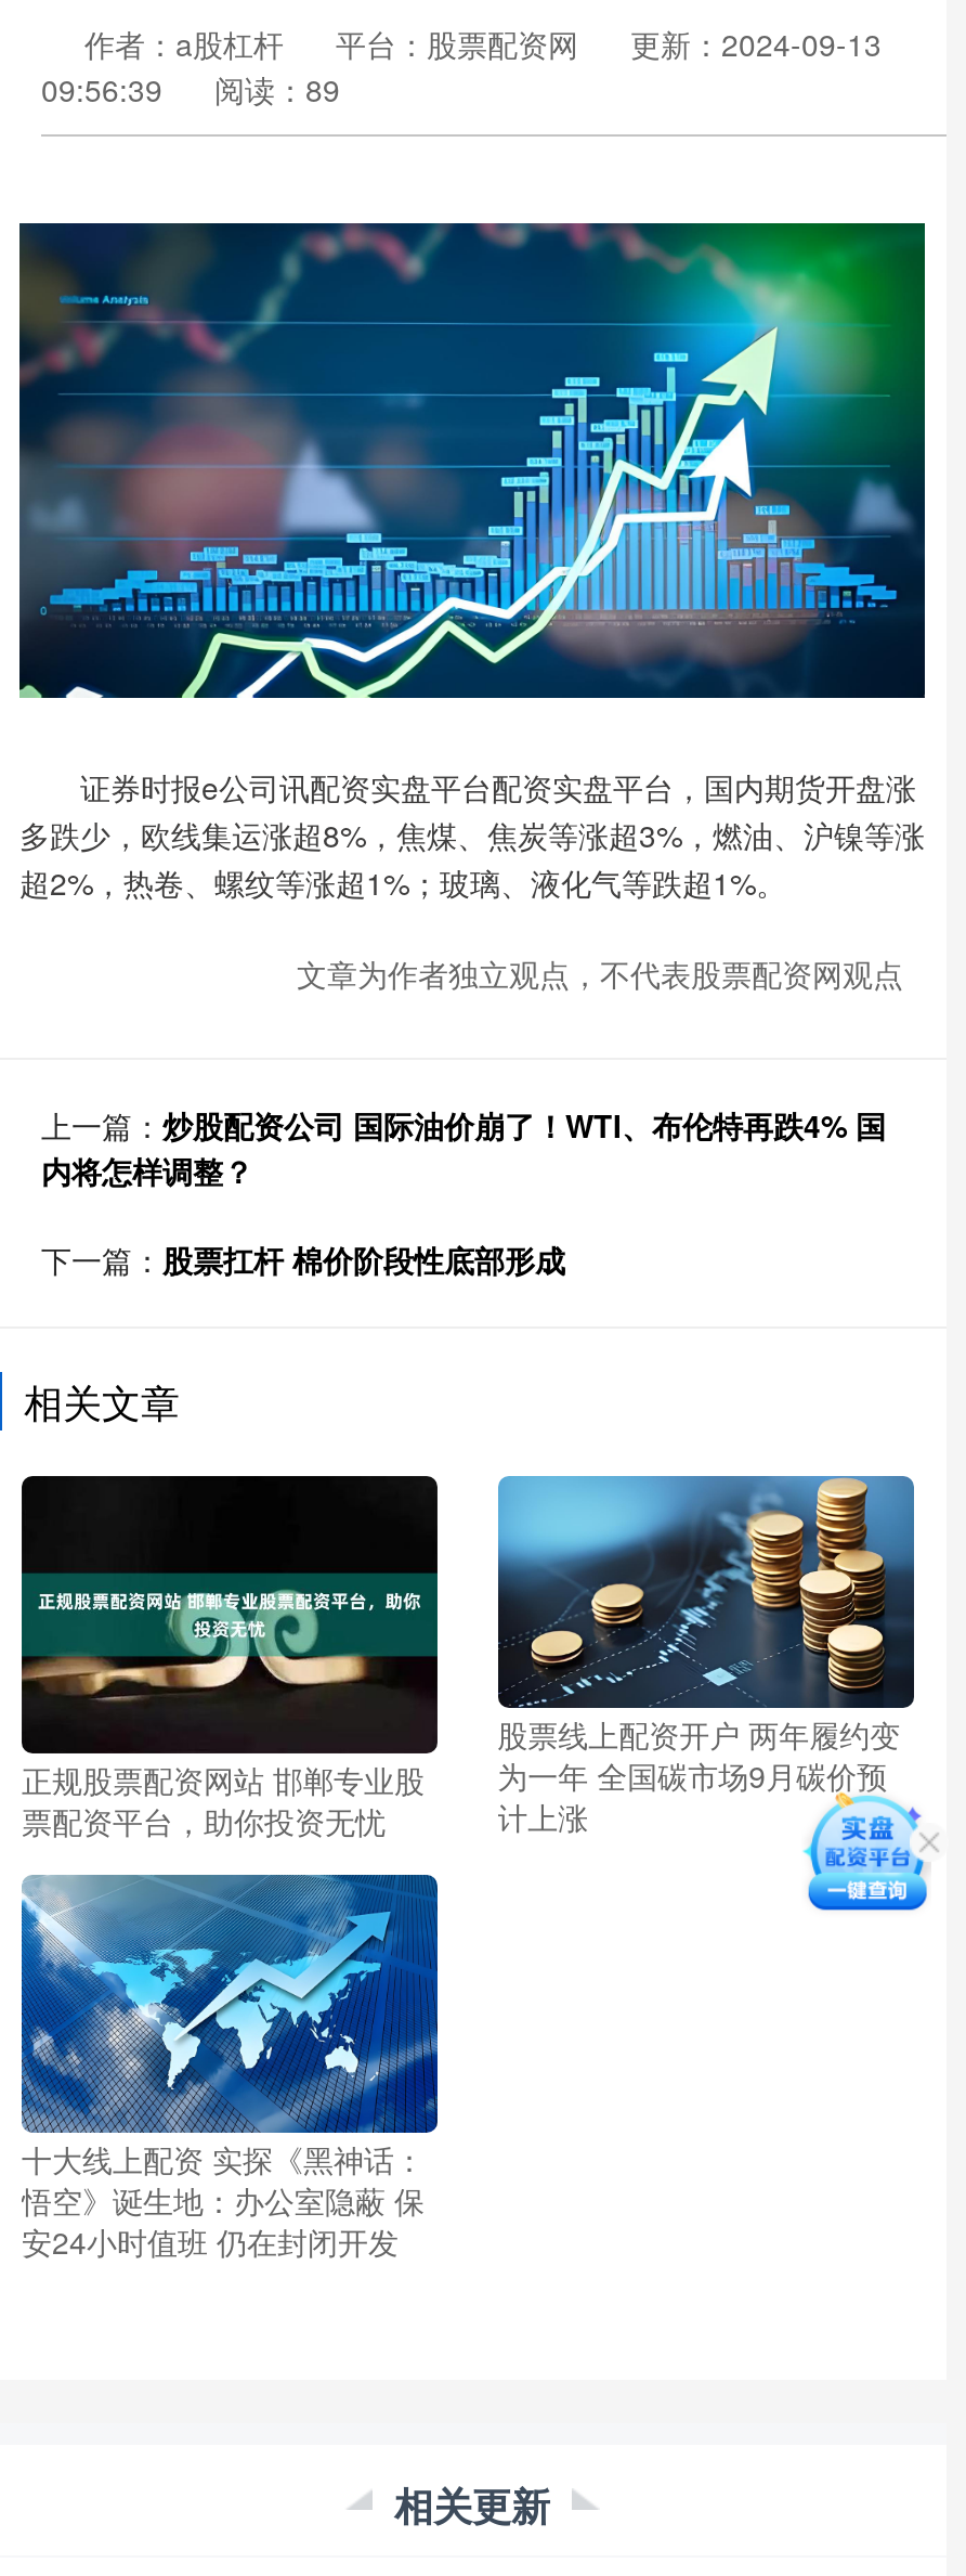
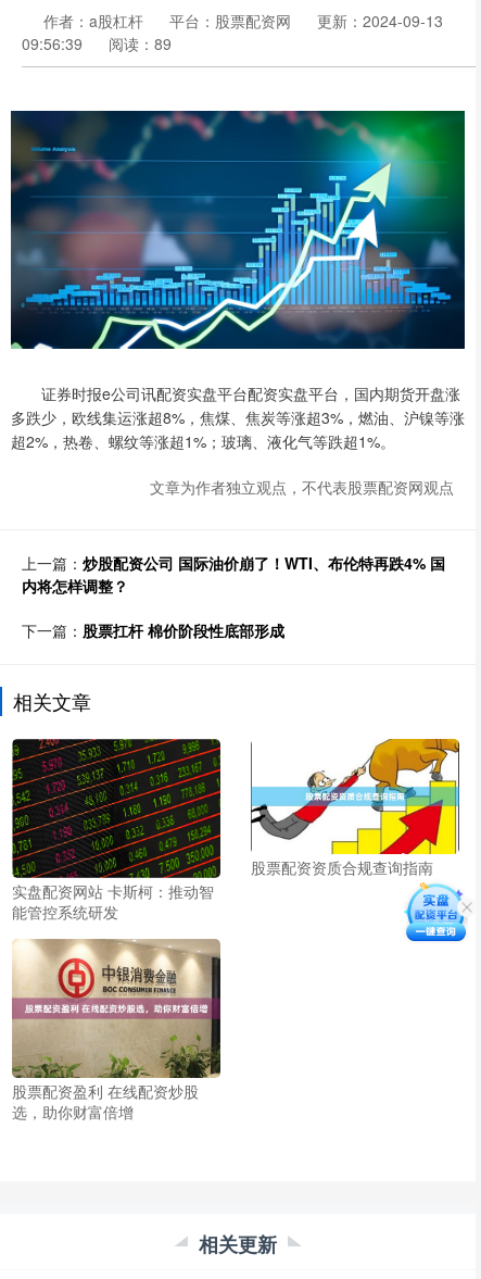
[19,1474,438,1842] [image] | 正规股票配资网站 邯郸专业股 | 票配资平台，助你投资无忧 -> [11,738,221,923] [image] | 实盘配资网站 卡斯柯：推动智 | 能管控系统研发
[496,1474,916,1839] [image] | 股票线上配资开户 两年履约变 | 为一年 全国碳市场9月碳价预 | 计上涨 -> [250,738,460,878] [image] | 股票配资资质合规查询指南
[808,1814,927,1912] [image] -> [404,910,465,945] [image]
[19,1873,440,2262] [image] | 十大线上配资 实探《黑神话： | 悟空》诞生地：办公室隐蔽 保 | 安24小时值班 仍在封闭开发 -> [11,939,221,1123] [image] | 股票配资盈利 在线配资炒股 | 选，助你财富倍增

